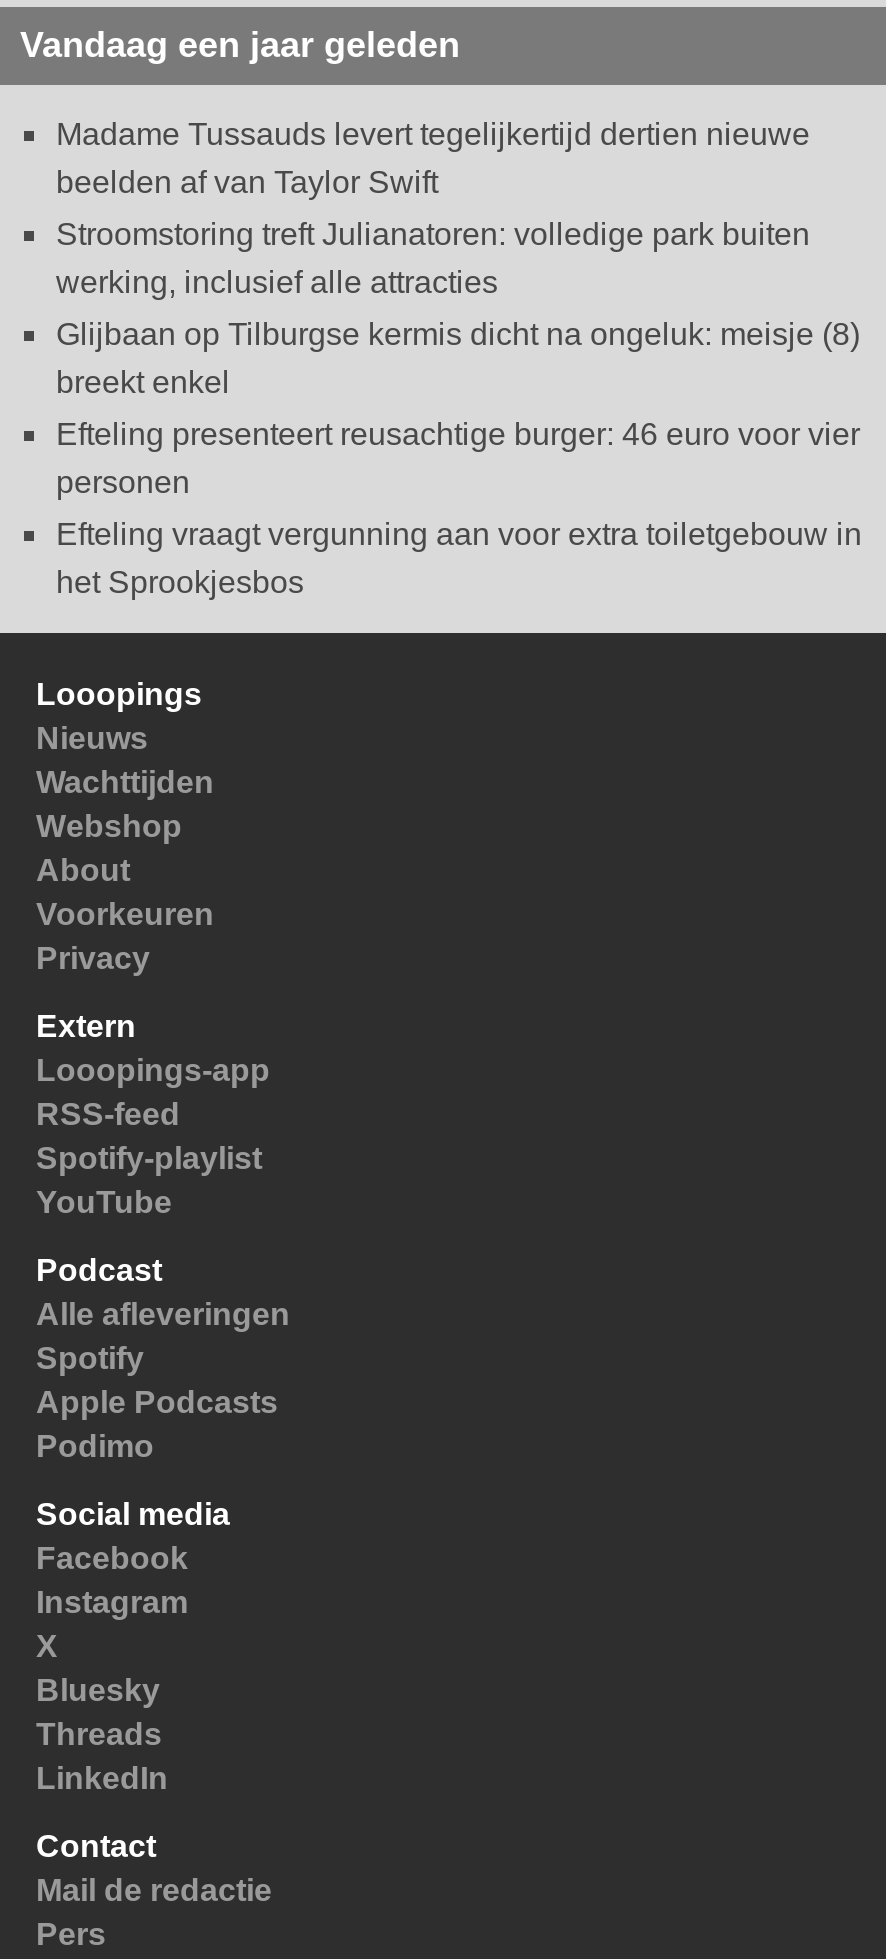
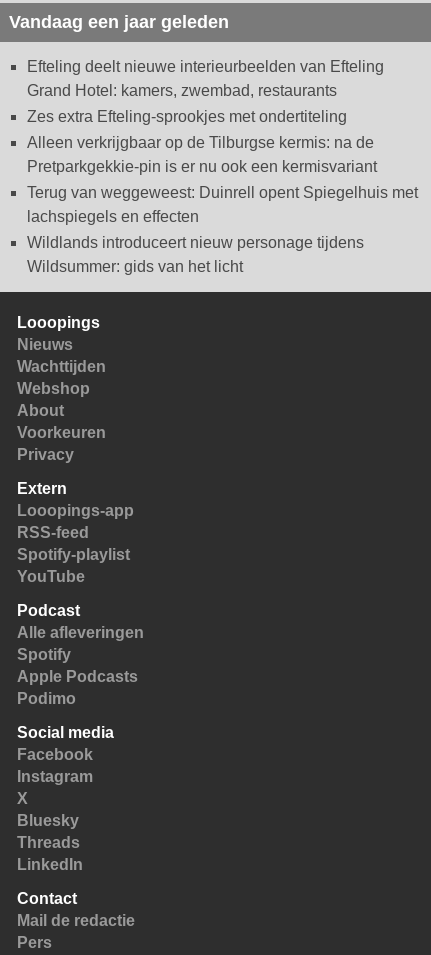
[56,117,810,199] Madame Tussauds levert tegelijkertijd dertien nieuwe | beelden af van Taylor Swift -> [27,58,384,99] Efteling deelt nieuwe interieurbeelden van Efteling | Grand Hotel: kamers, zwembad, restaurants
[56,217,810,299] Stroomstoring treft Julianatoren: volledige park buiten | werking, inclusief alle attracties -> [27,108,347,125] Zes extra Efteling-sprookjes met ondertiteling
[56,317,860,399] Glijbaan op Tilburgse kermis dicht na ongeluk: meisje (8) | breekt enkel -> [27,134,377,175] Alleen verkrijgbaar op de Tilburgse kermis: na de | Pretparkgekkie-pin is er nu ook een kermisvariant
[56,417,860,499] Efteling presenteert reusachtige burger: 46 euro voor vier | personen -> [27,184,418,225] Terug van weggeweest: Duinrell opent Spiegelhuis met | lachspiegels en effecten
[56,517,862,599] Efteling vraagt vergunning aan voor extra toiletgebouw in | het Sprookjesbos -> [27,234,364,275] Wildlands introduceert nieuw personage tijdens | Wildsummer: gids van het licht

